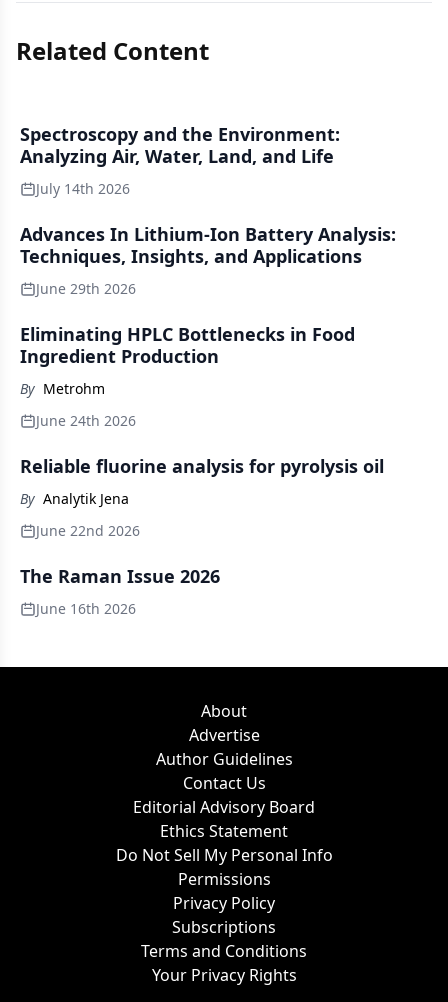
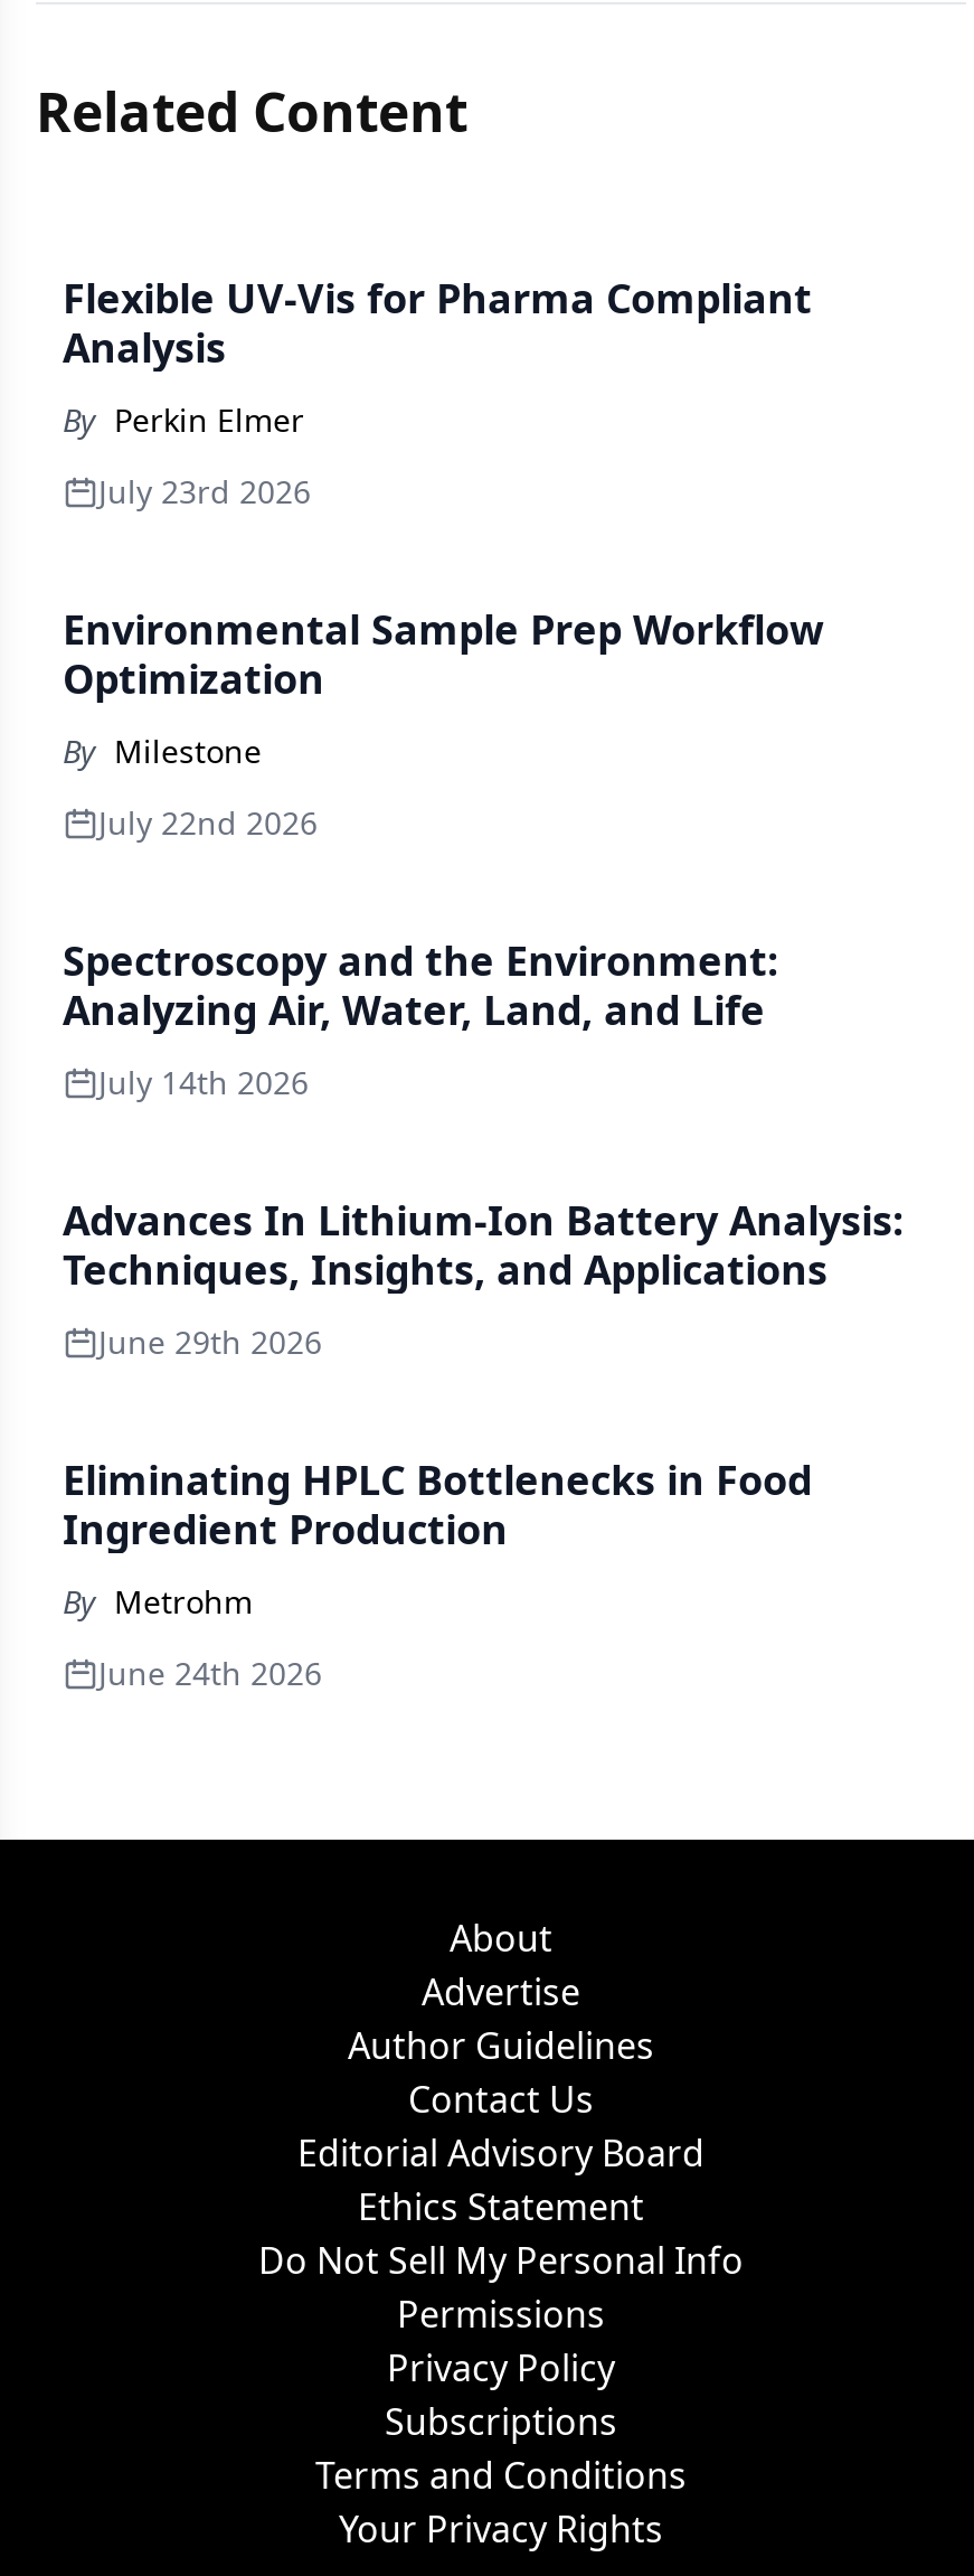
none -> [63,271,823,844] Flexible UV-Vis for Pharma Compliant | Analysis | By Perkin Elmer | July 23rd 2026 | Environmental Sample Prep Workflow | Optimization | By Milestone | July 22nd 2026
moved [20,122,340,198] -> [63,933,778,1103]: Spectroscopy and the Environment: | Analyzing Air, Water, Land, and Life | July 14th 2026
moved [20,222,396,298] -> [63,1193,904,1363]: Advances In Lithium-Ion Battery Analysis: | Techniques, Insights, and Applications | June 29th 2026
moved [20,322,355,430] -> [63,1452,812,1694]: Eliminating HPLC Bottlenecks in Food | Ingredient Production | By Metrohm | June 24th 2026
[20,454,384,618] Reliable fluorine analysis for pyrolysis oil | By Analytik Jena | June 22nd 2026 | The Raman Issue 2026 | June 16th 2026 -> none

